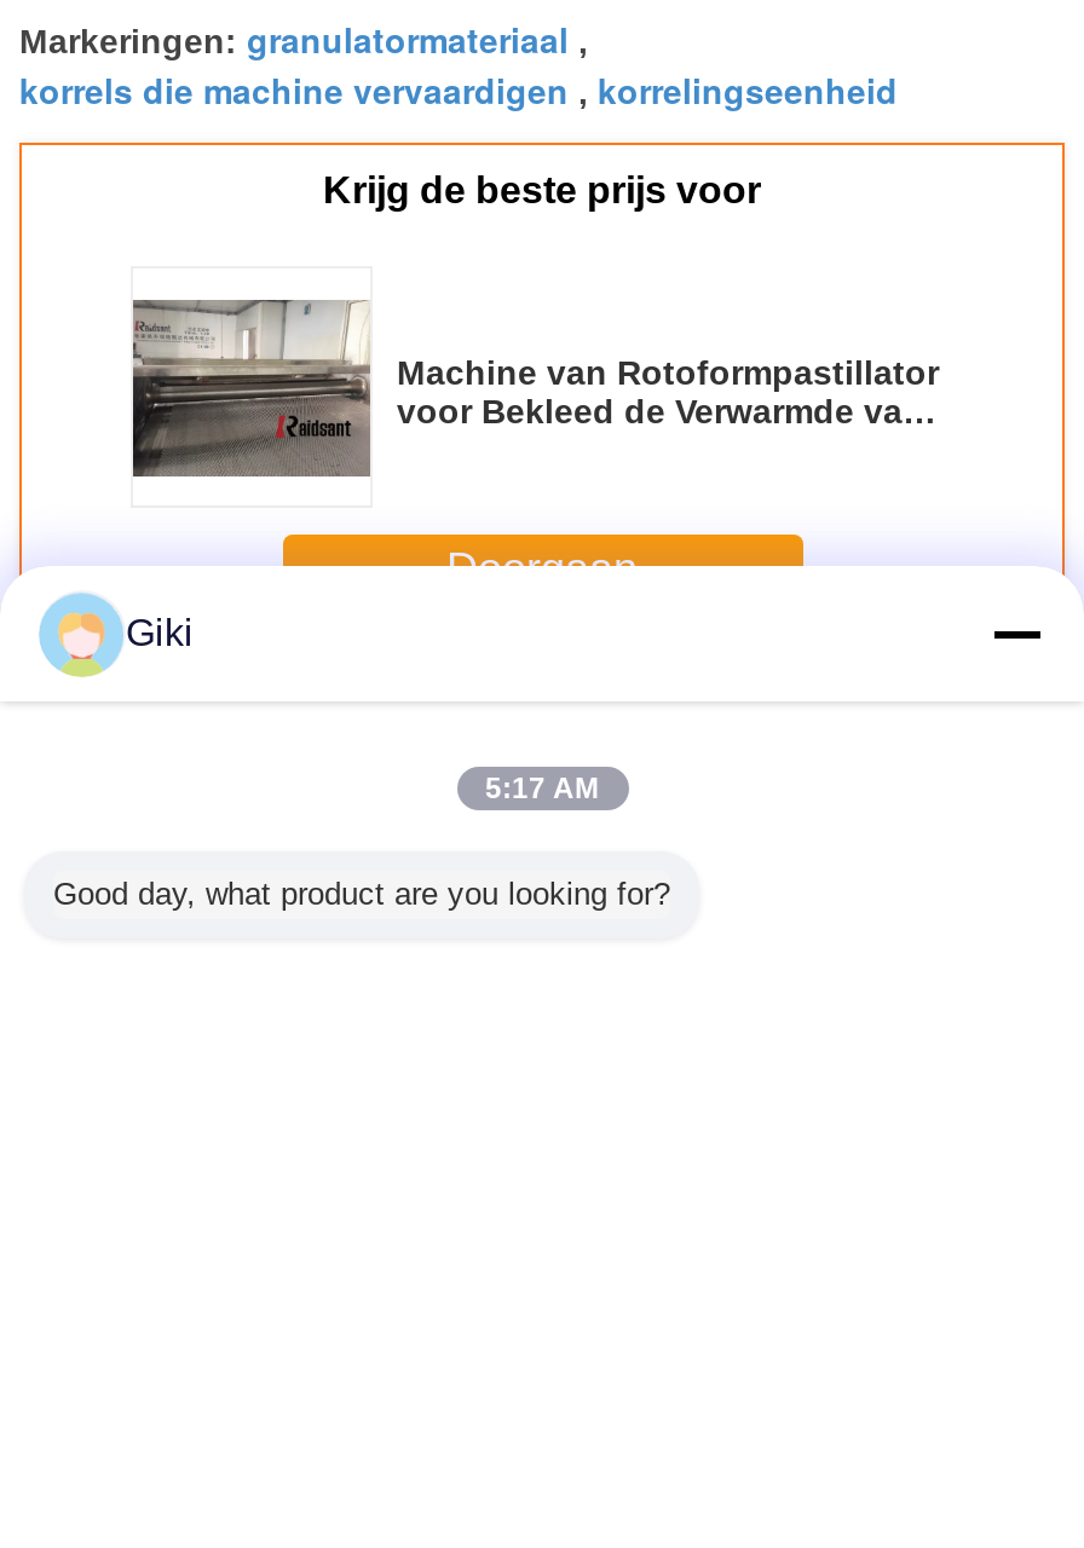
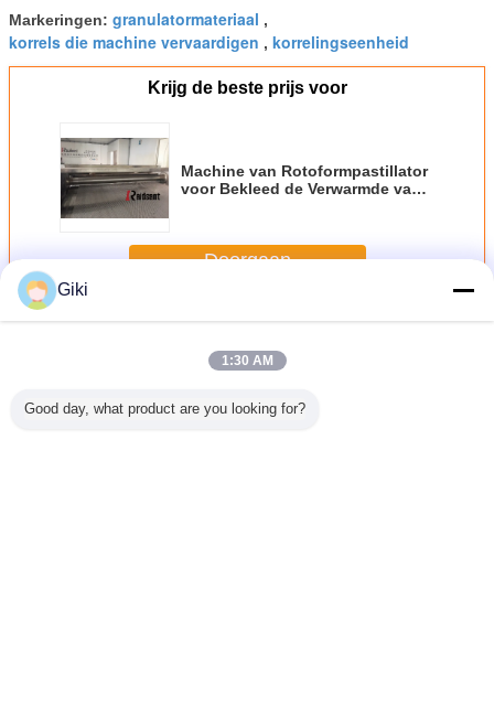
[485,772,599,805] 5:17 AM -> [221,353,273,368] 1:30 AM

